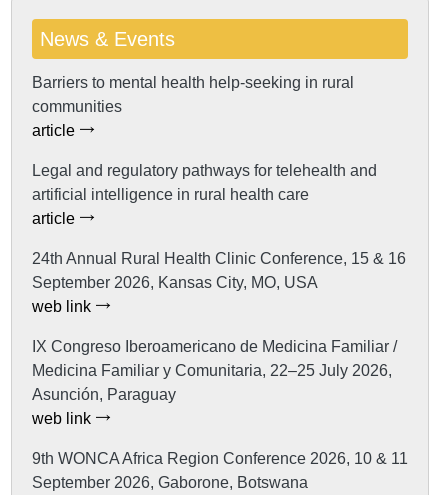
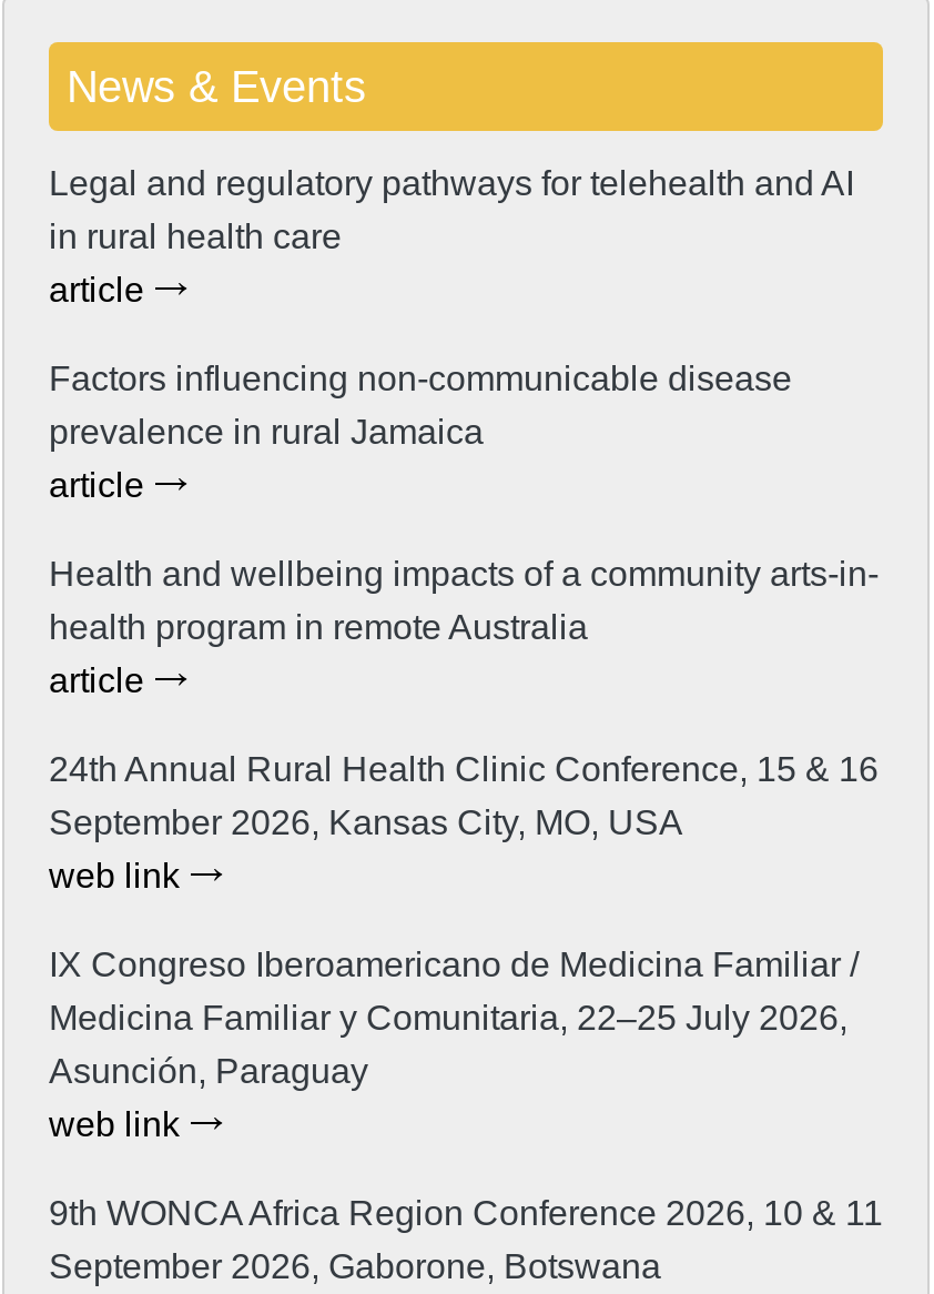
[32,74,354,115] Barriers to mental health help-seeking in rural | communities -> [49,164,854,255] Legal and regulatory pathways for telehealth and AI | in rural health care
[32,162,377,203] Legal and regulatory pathways for telehealth and | artificial intelligence in rural health care -> [49,359,879,645] Factors influencing non-communicable disease | prevalence in rural Jamaica | article | Health and wellbeing impacts of a community arts-in- | health program in remote Australia

